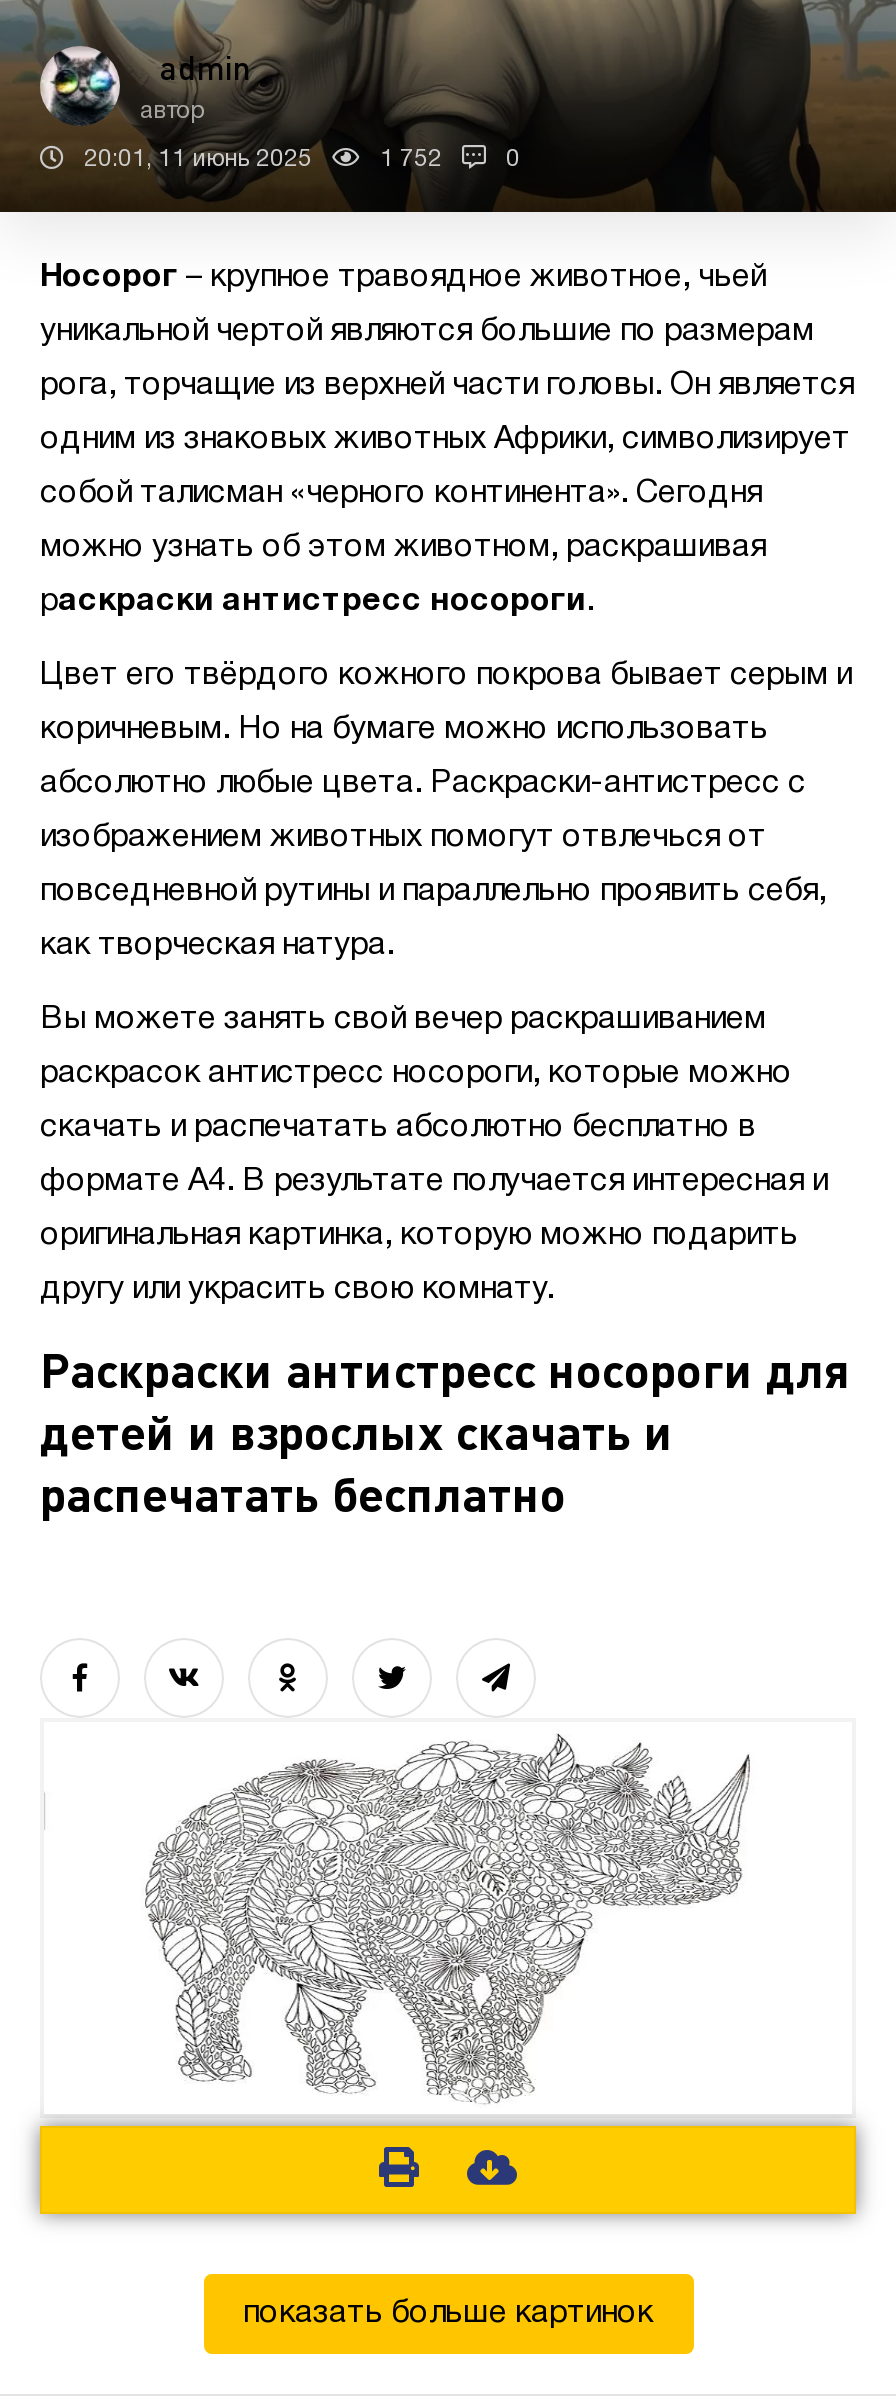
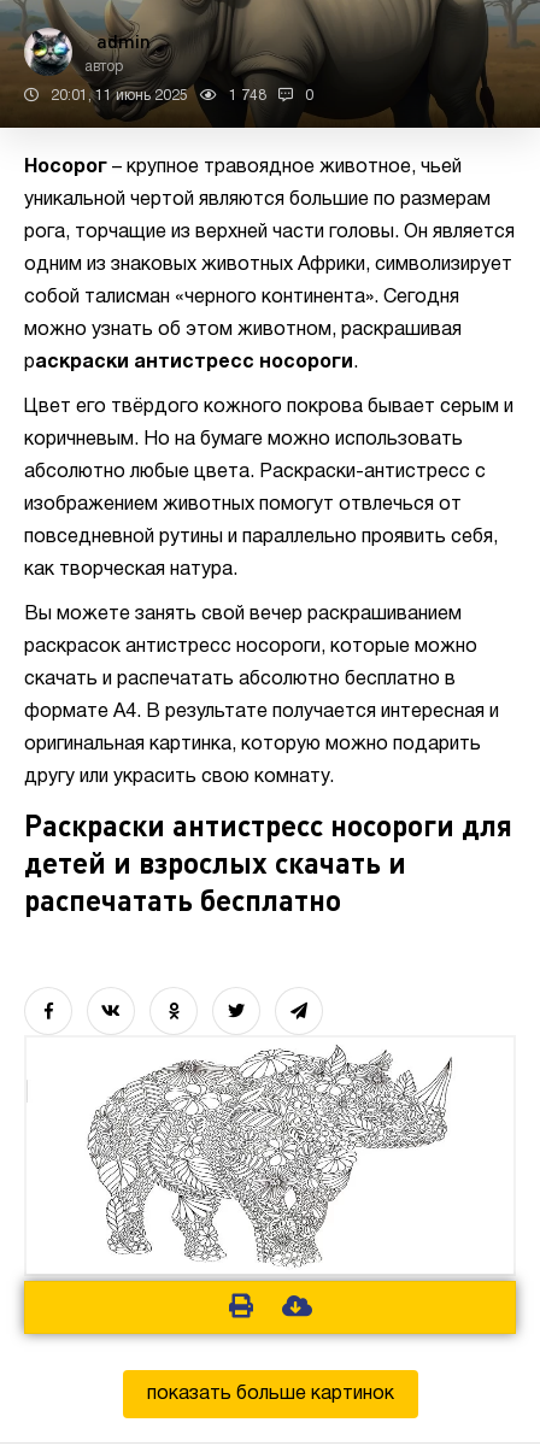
[380,148,442,170] 1 752 -> [229,89,266,102] 1 748

